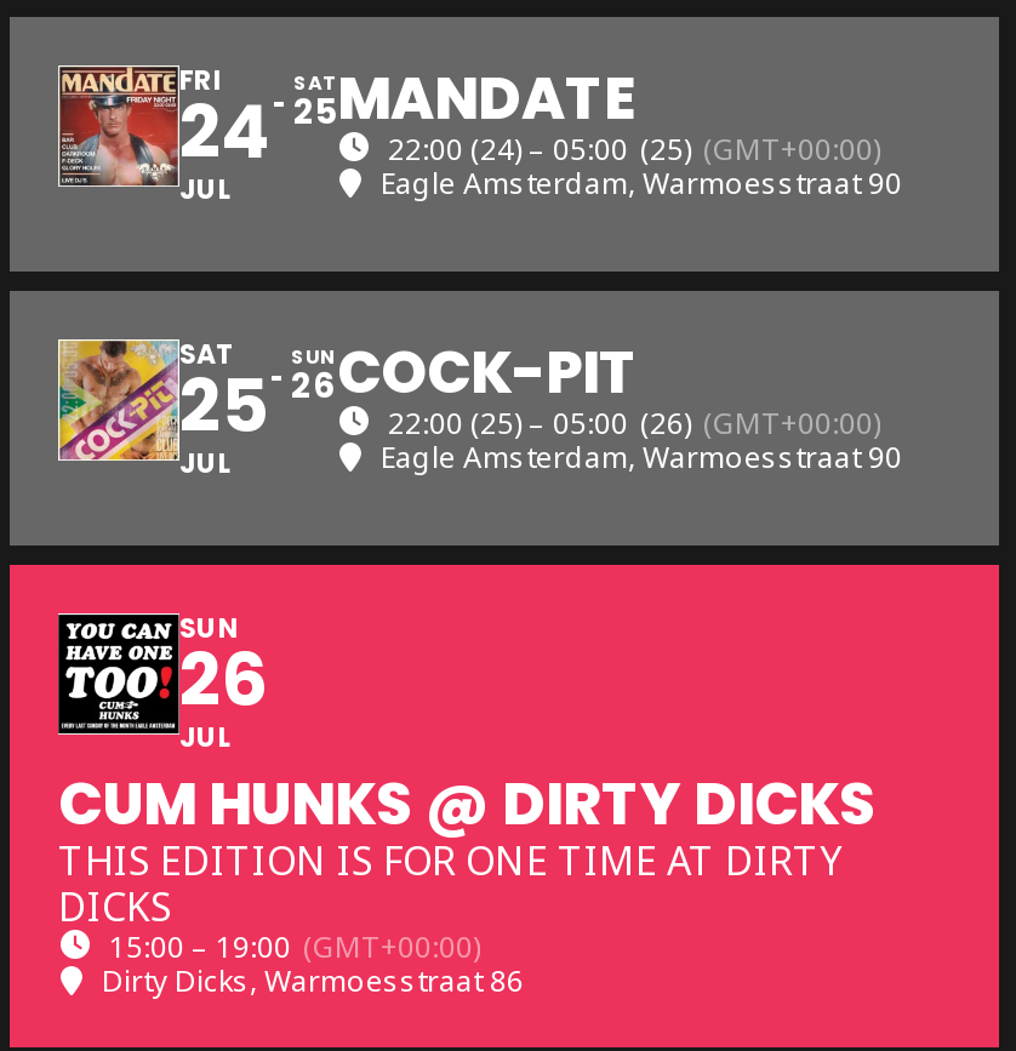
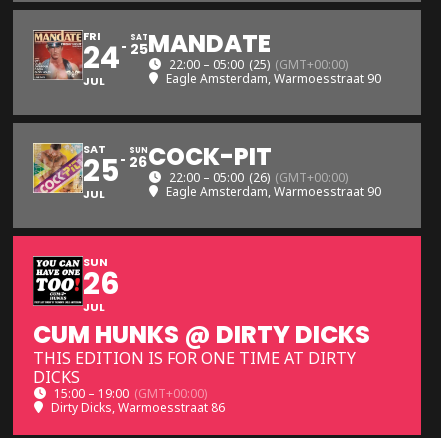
[388,128,880,169] 22:00 (24) – 05:00 (25) (GMT+00:00) -> [169,56,348,73] 22:00 – 05:00 (25) (GMT+00:00)
[388,402,880,443] 22:00 (25) – 05:00 (26) (GMT+00:00) -> [169,169,348,186] 22:00 – 05:00 (26) (GMT+00:00)

